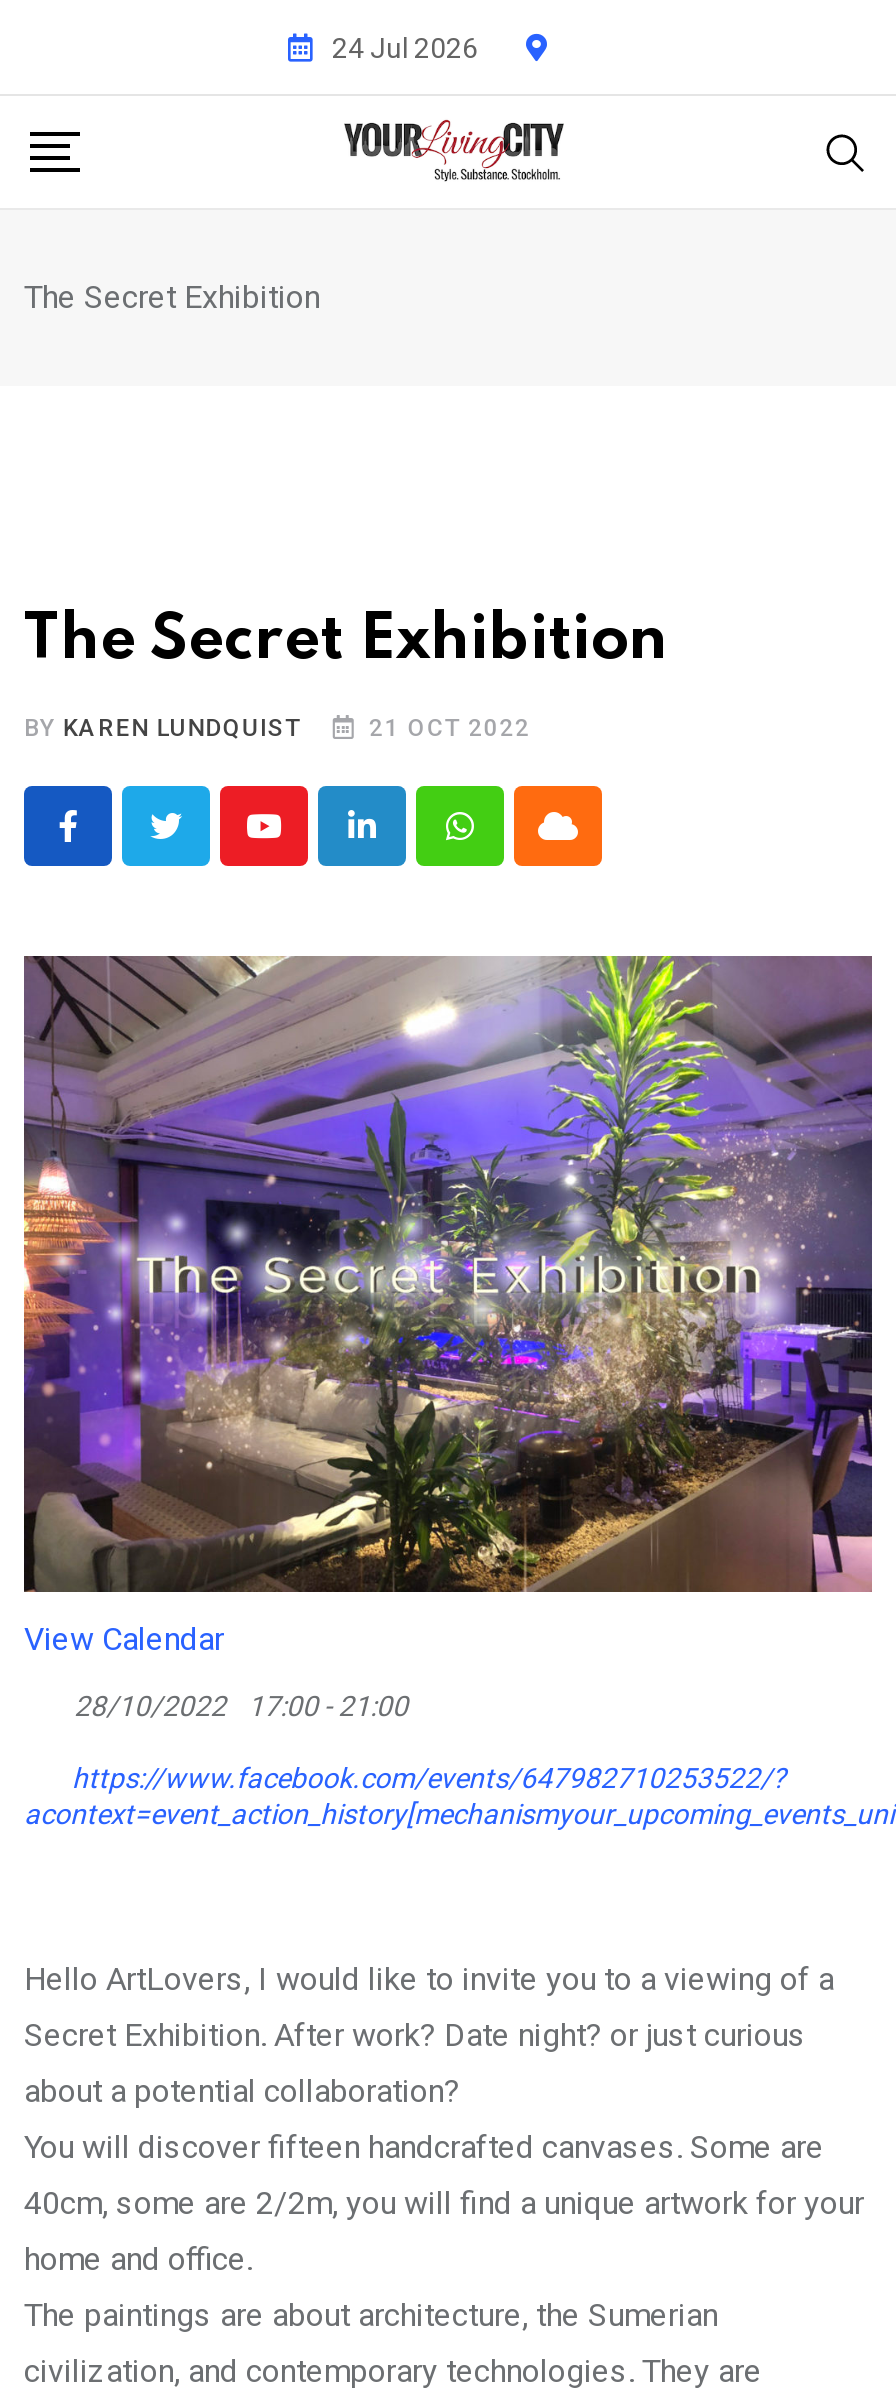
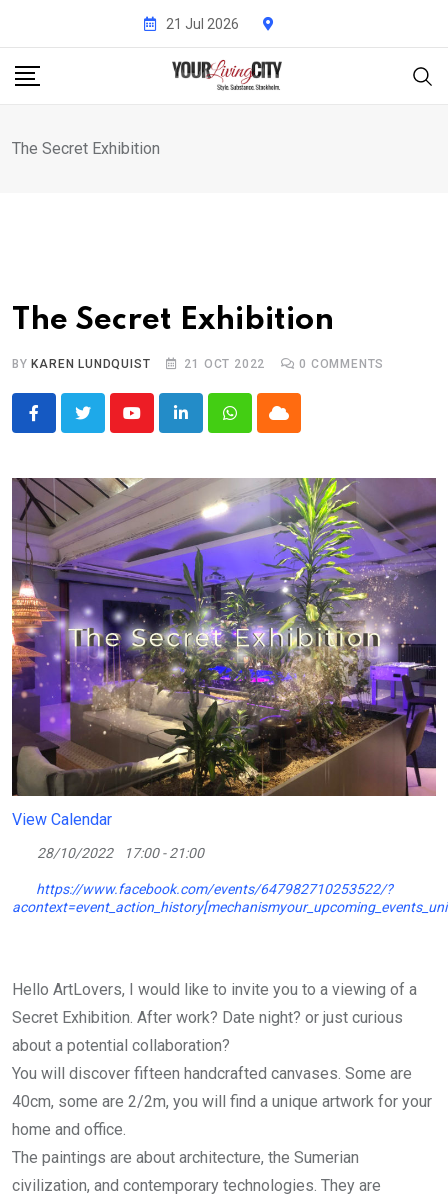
[332,31,478,63] 24 Jul 2026 -> [166,15,239,31] 21 Jul 2026
none -> [299,357,384,371] 0 COMMENTS

